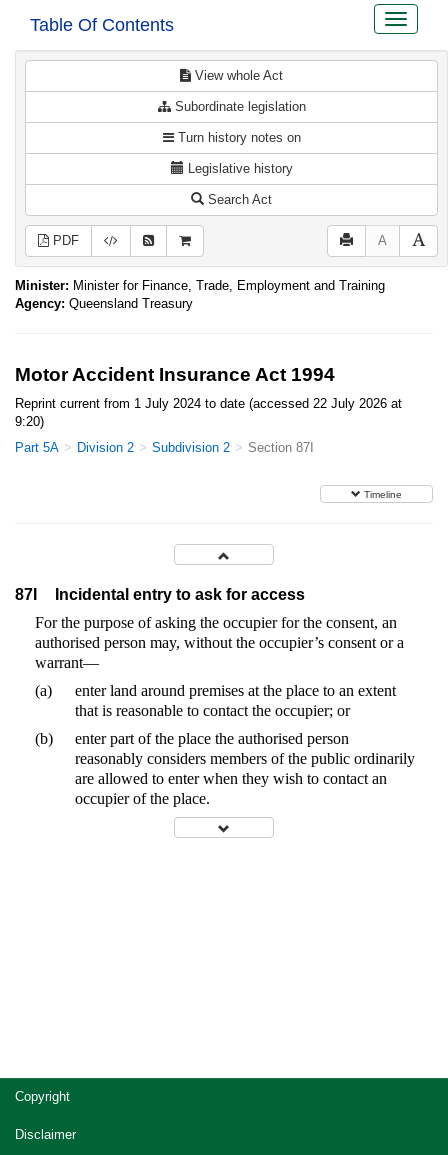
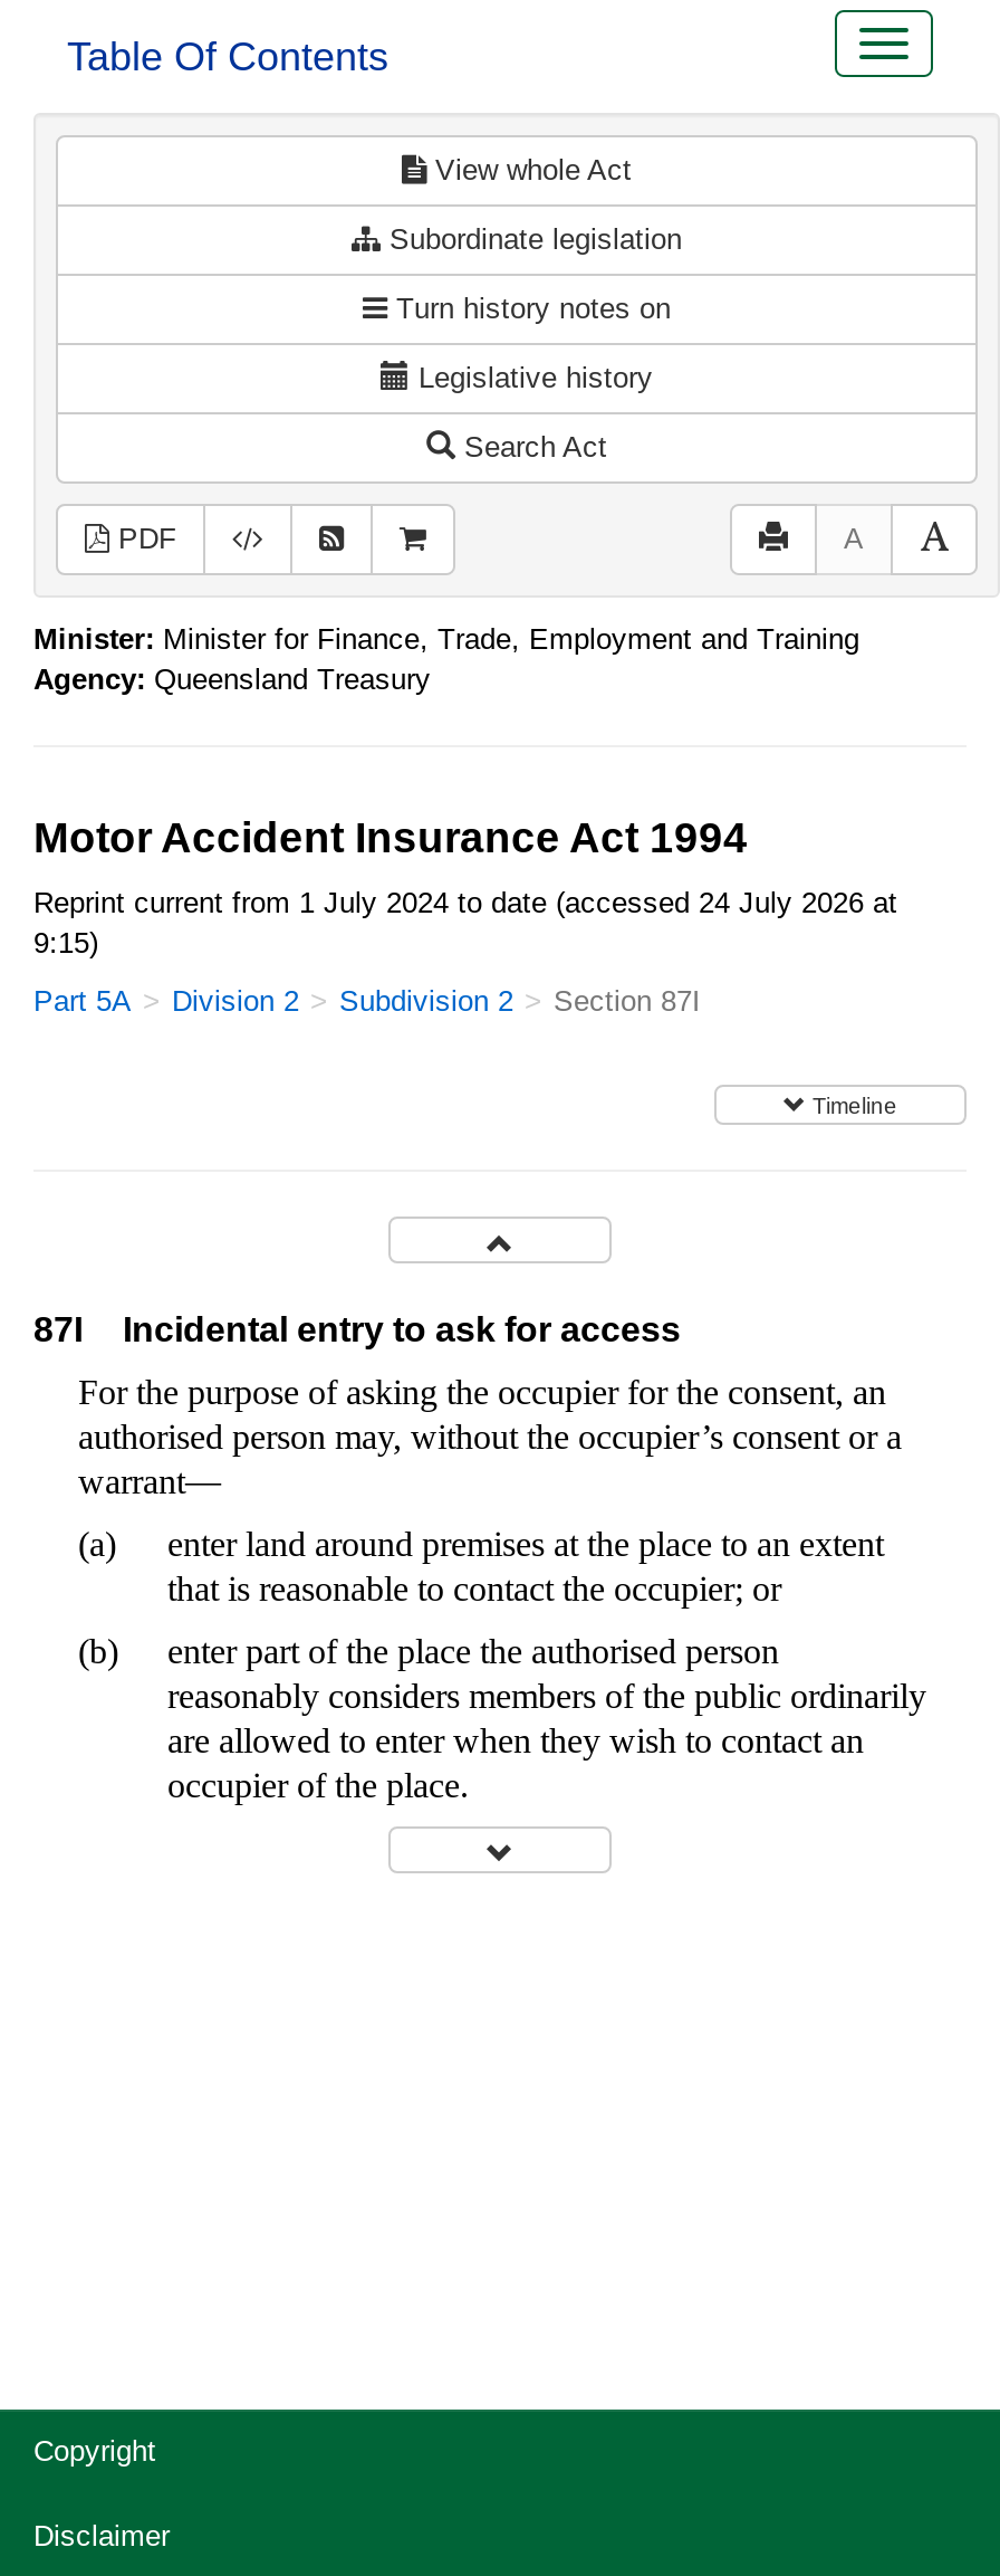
[15,396,402,411] Reprint current from 1 July 2024 to date (accessed 22 July 2026 at -> [33,886,897,919] Reprint current from 1 July 2024 to date (accessed 24 July 2026 at
[15,414,44,429] 9:20) -> [33,926,98,960] 9:15)

